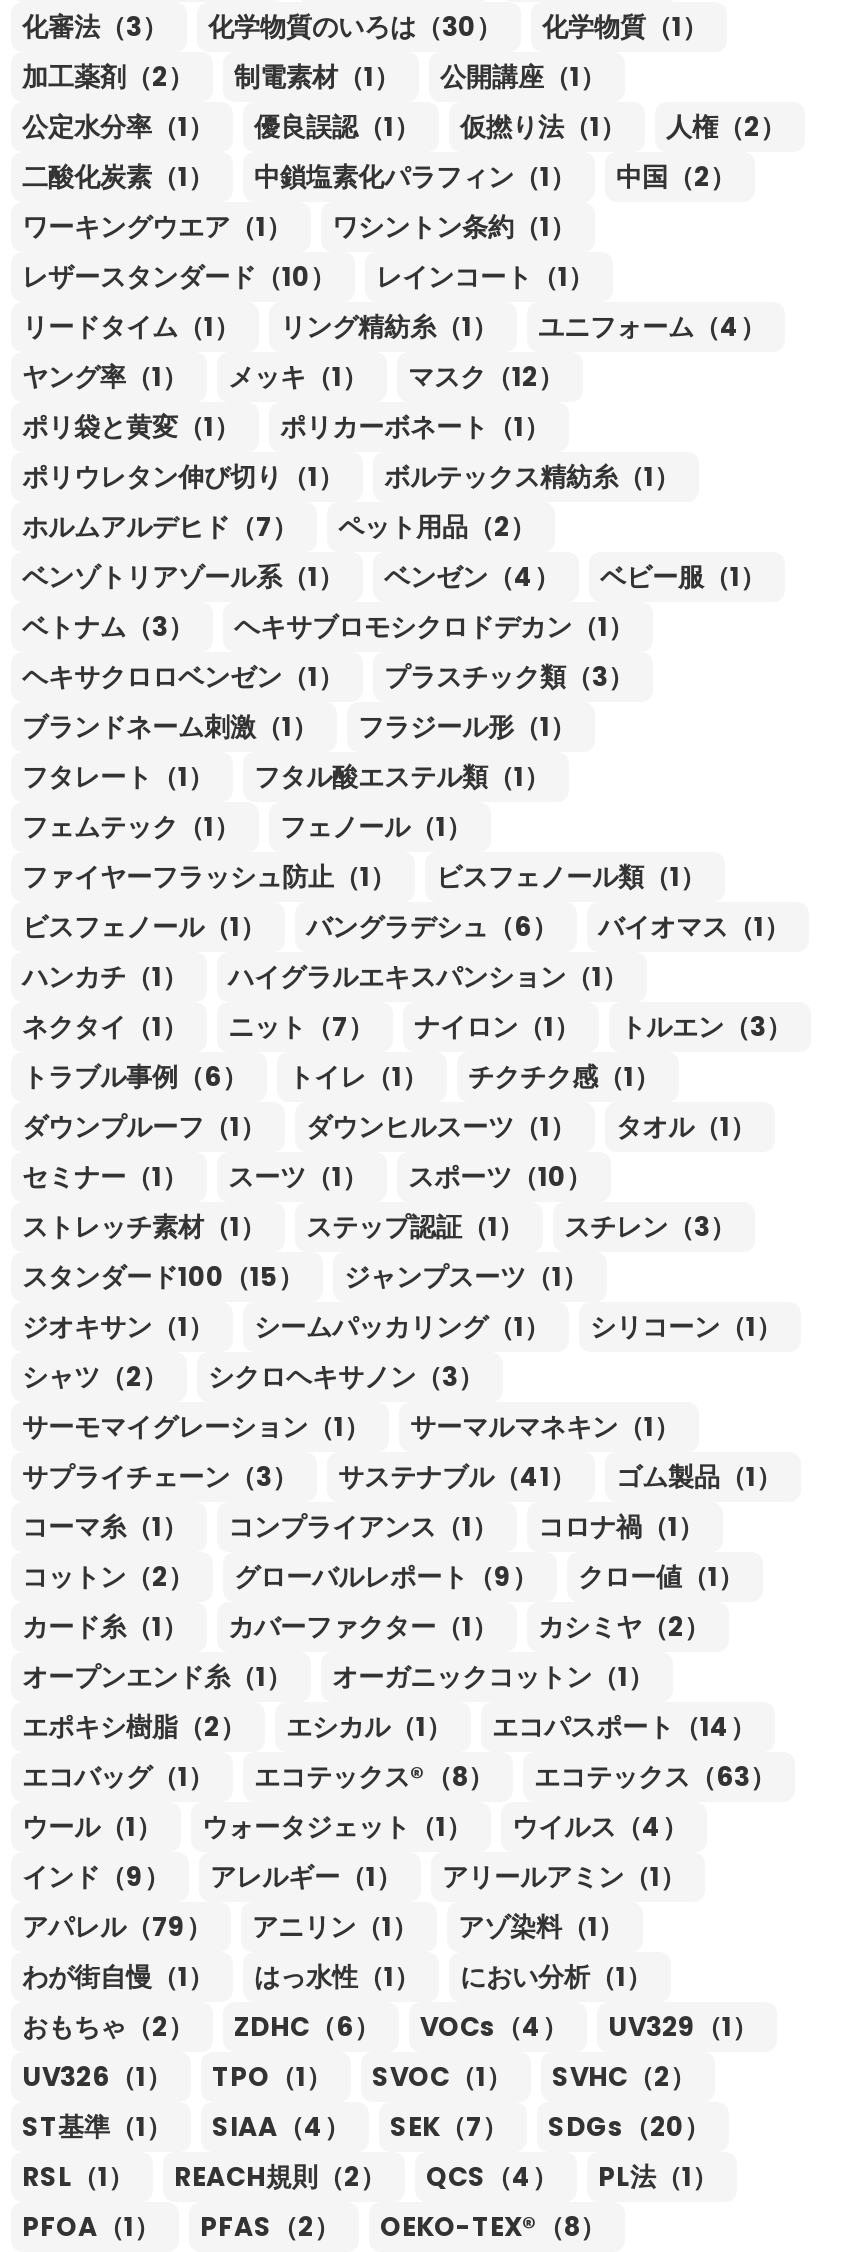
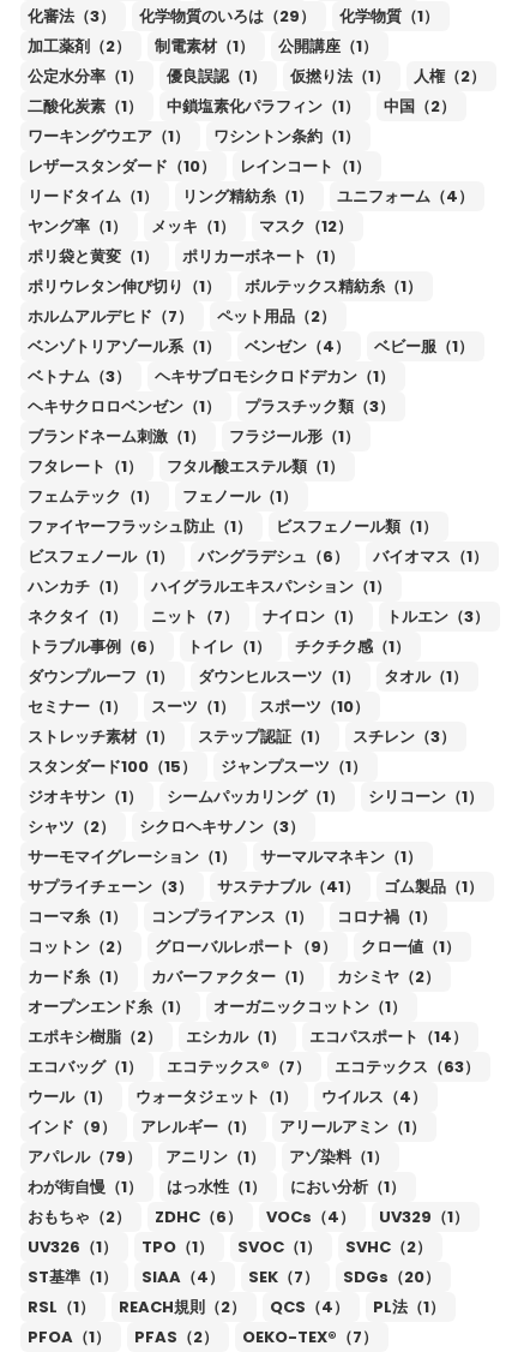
[208,7,502,45] 化学物質のいろは（30） -> [138,4,315,27] 化学物質のいろは（29）
[254,1757,494,1795] エコテックス®（8） -> [166,1055,310,1078] エコテックス®（7）
[22,2207,606,2245] PFOA（1） PFAS（2） OEKO-TEX®（8） -> [27,1325,377,1348] PFOA（1） PFAS（2） OEKO-TEX®（7）

